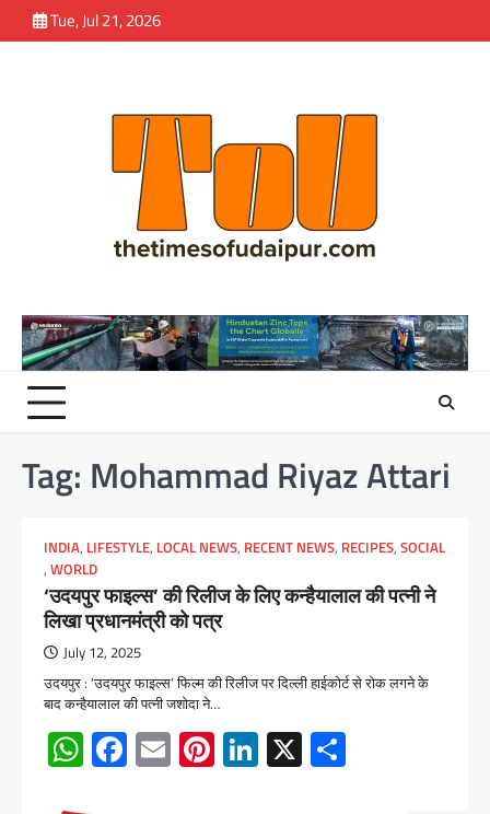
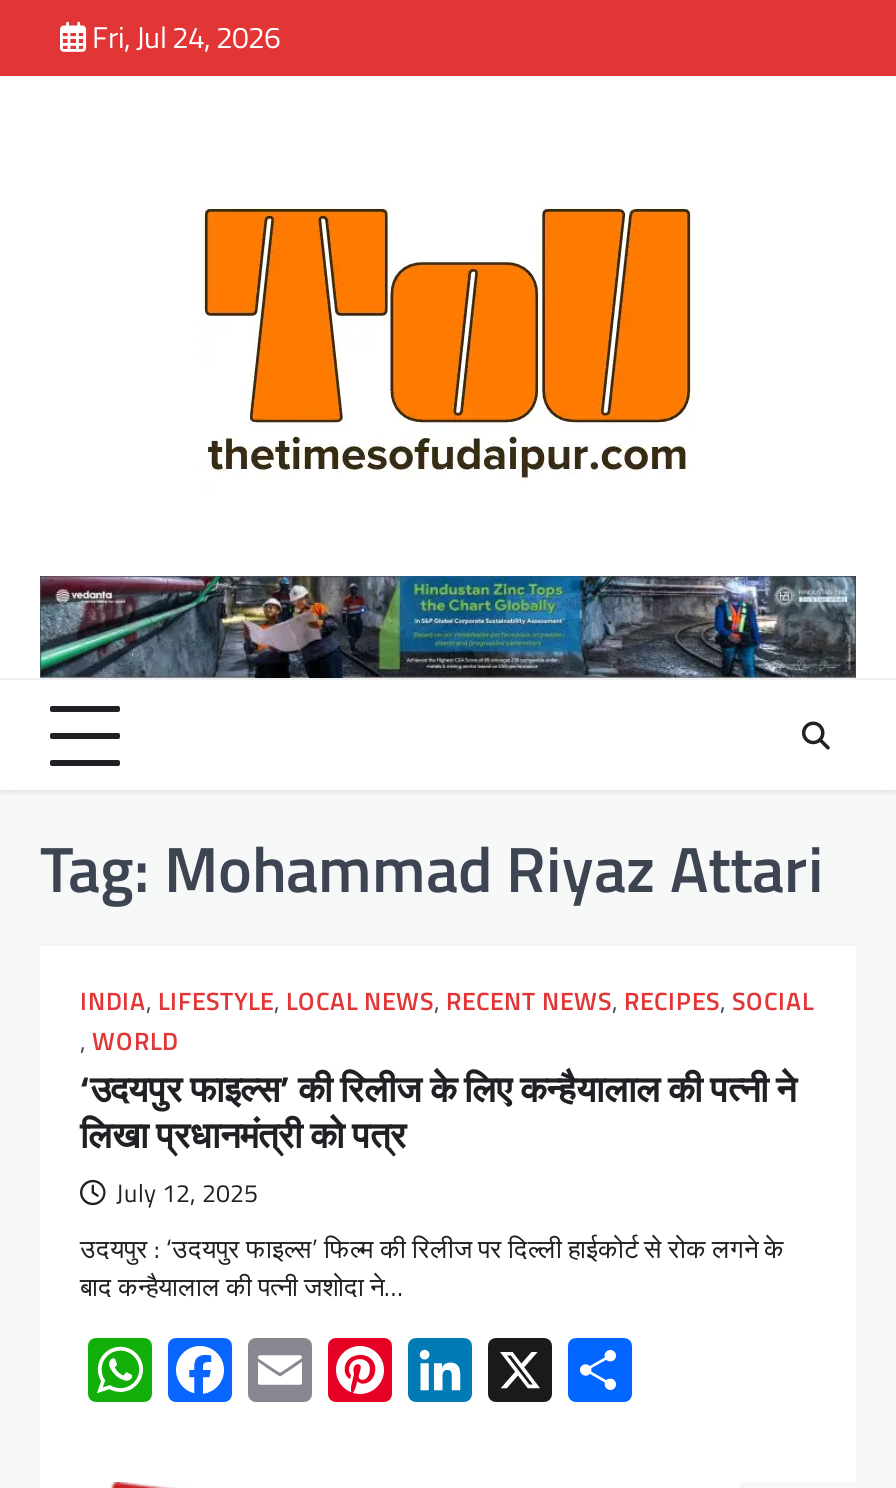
[50,8,161,33] Tue, Jul 21, 2026 -> [92,14,280,60] Fri, Jul 24, 2026

